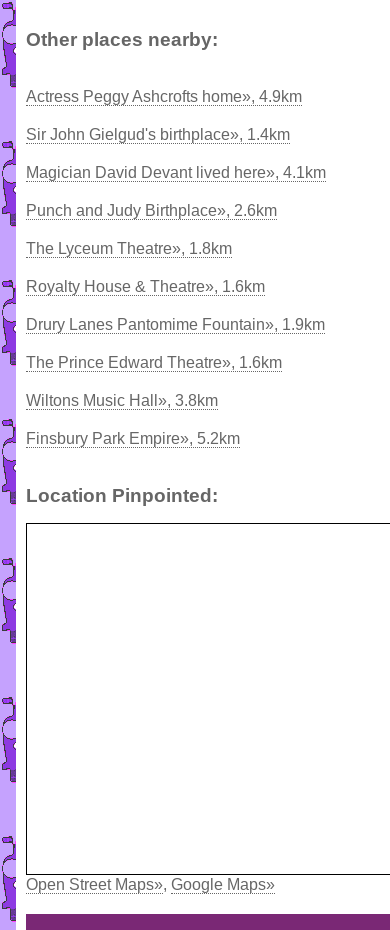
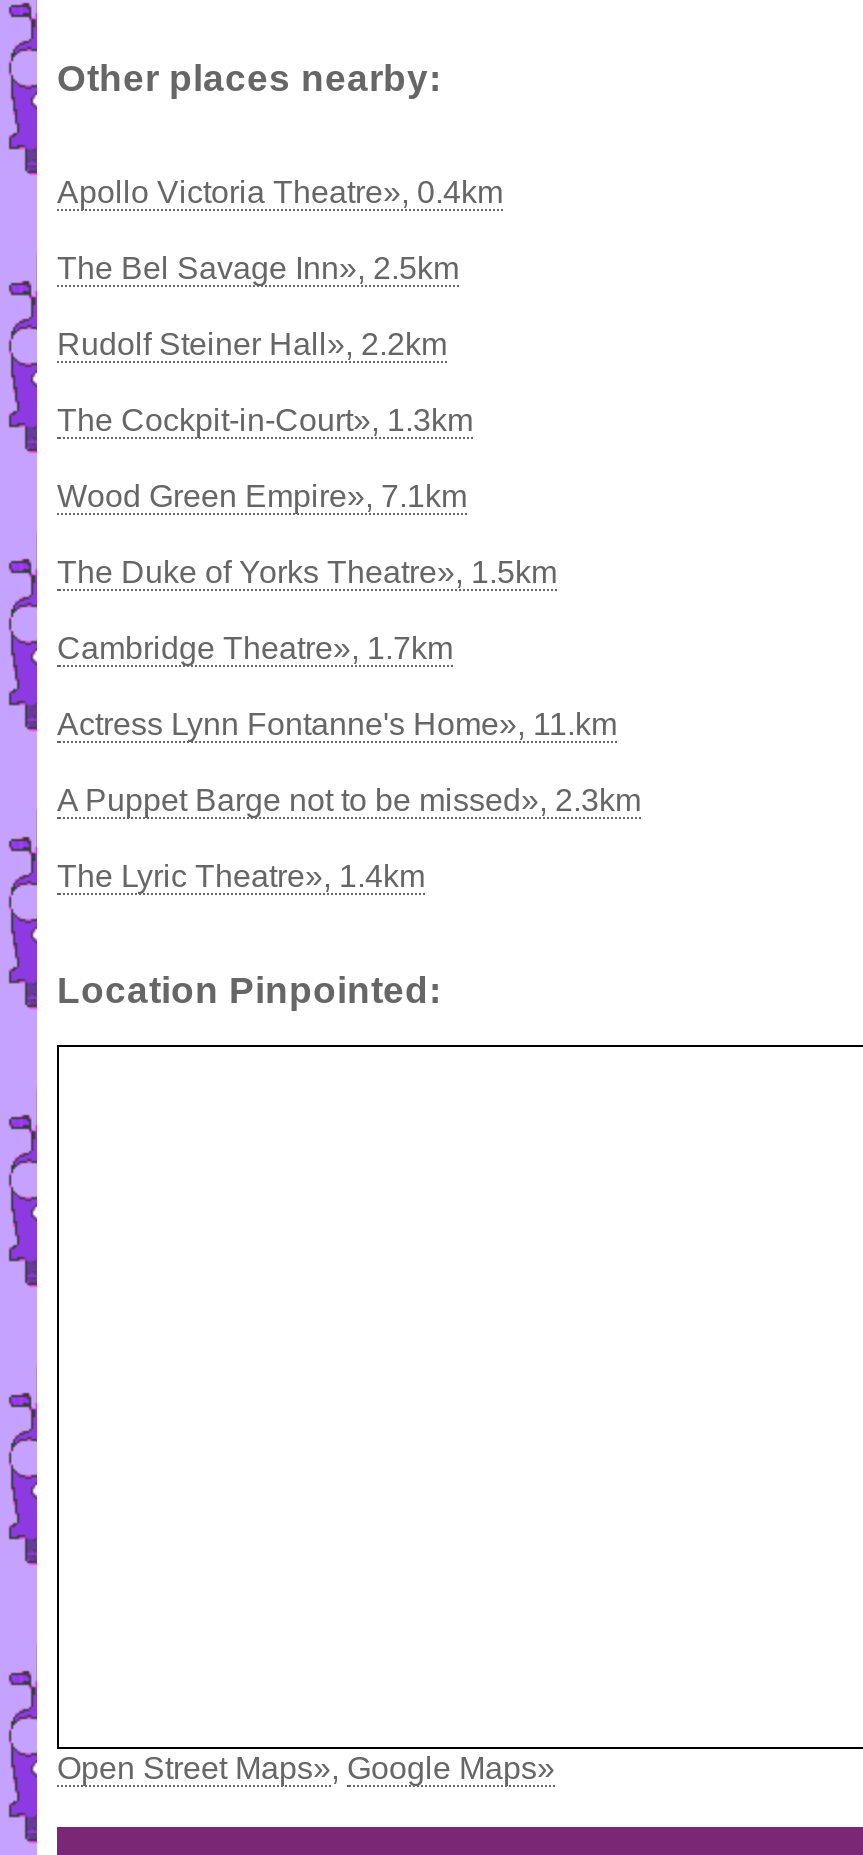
[26,88,302,105] Actress Peggy Ashcrofts home», 4.9km -> [57,175,503,209] Apollo Victoria Theatre», 0.4km
[26,126,290,143] Sir John Gielgud's birthplace», 1.4km -> [57,251,459,285] The Bel Savage Inn», 2.5km
[26,164,326,181] Magician David Devant lived here», 4.1km -> [57,327,447,361] Rudolf Steiner Hall», 2.2km
[26,202,277,219] Punch and Judy Birthplace», 2.6km -> [57,403,473,437] The Cockpit-in-Court», 1.3km
[26,240,232,257] The Lyceum Theatre», 1.8km -> [57,479,467,513] Wood Green Empire», 7.1km
[26,278,265,295] Royalty House & Theatre», 1.6km -> [57,555,557,589] The Duke of Yorks Theatre», 1.5km
[26,316,325,333] Drury Lanes Pantomime Fountain», 1.9km -> [57,631,453,665] Cambridge Theatre», 1.7km
[26,354,282,371] The Prince Edward Theatre», 1.6km -> [57,707,617,741] Actress Lynn Fontanne's Home», 11.km
[26,392,218,409] Wiltons Music Hall», 3.8km -> [57,783,641,817] A Puppet Barge not to be missed», 2.3km
[26,430,240,447] Finsbury Park Empire», 5.2km -> [57,859,425,893] The Lyric Theatre», 1.4km

